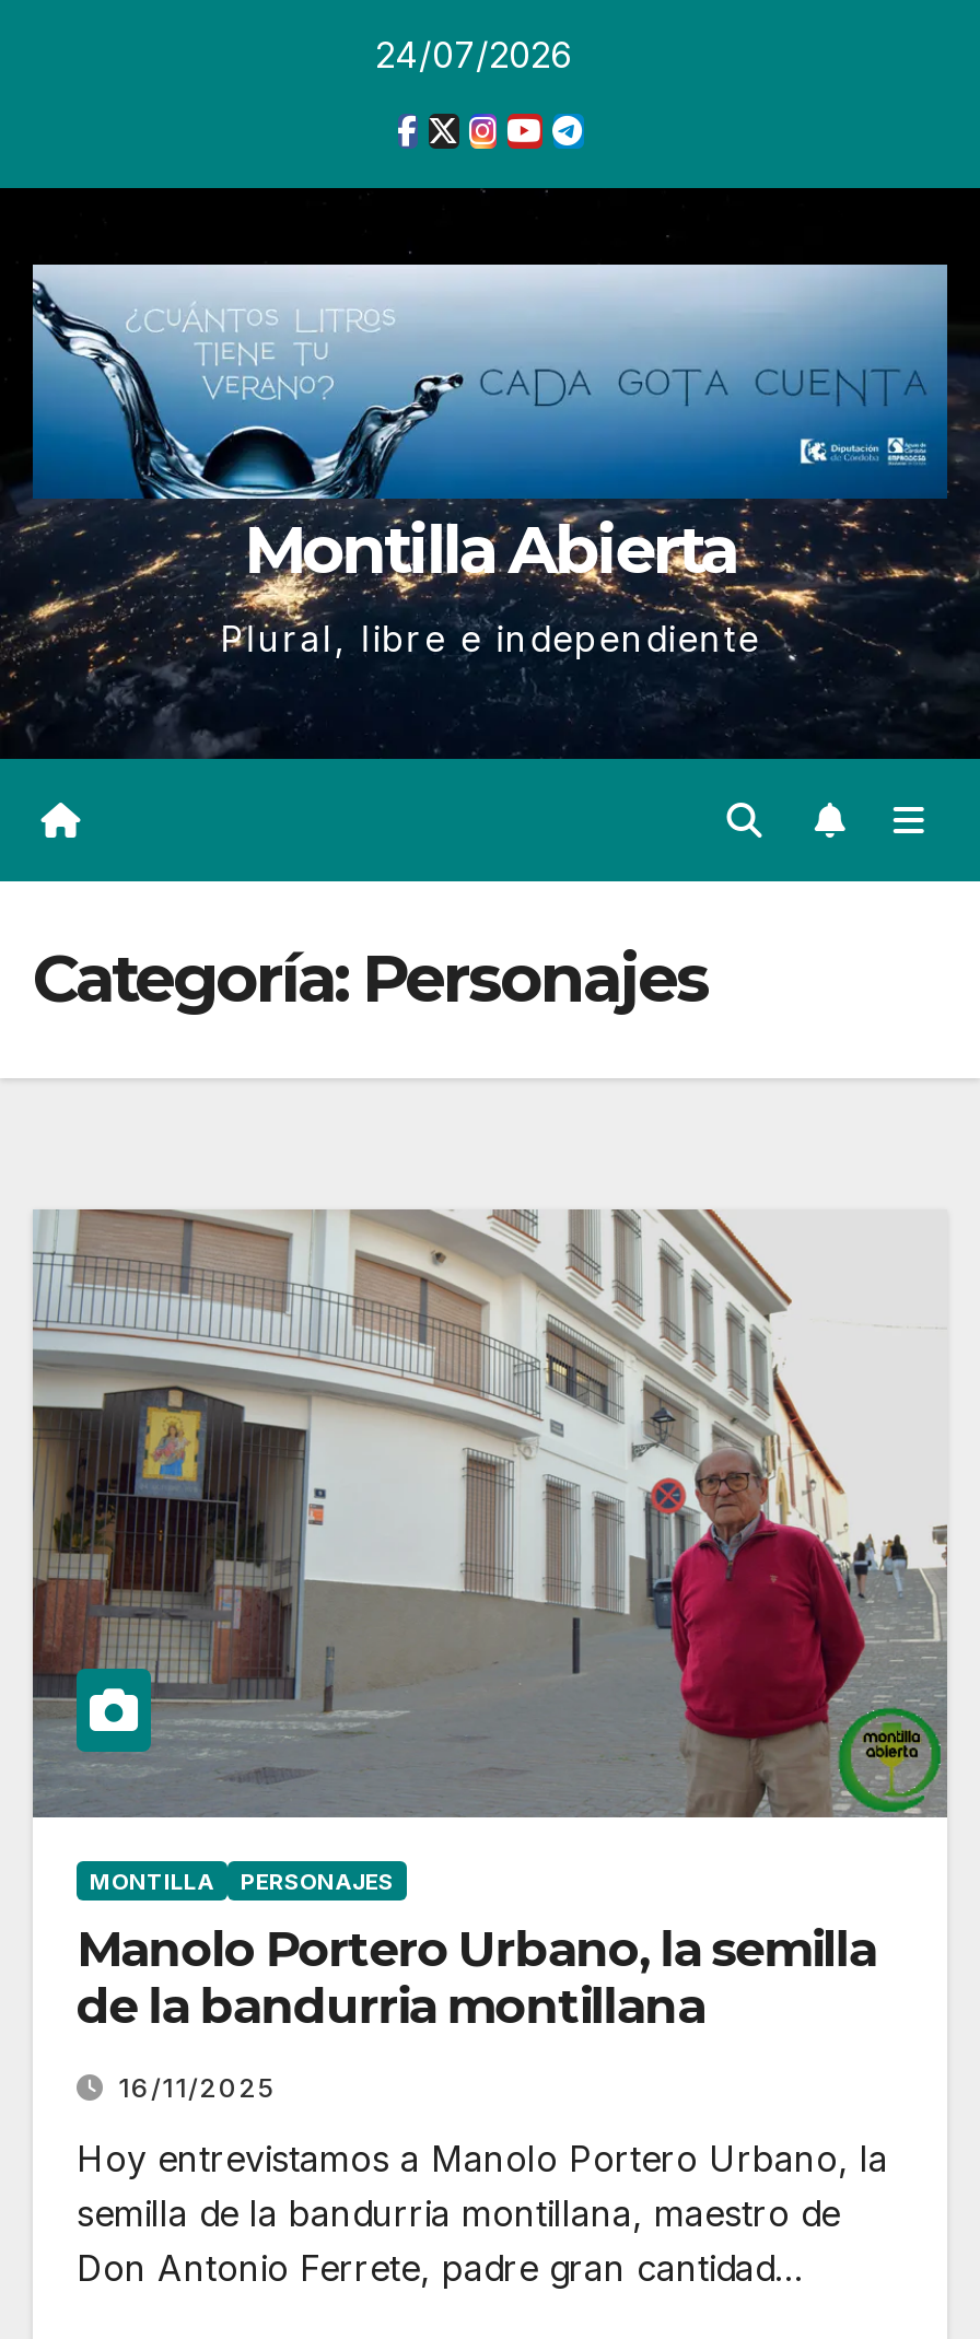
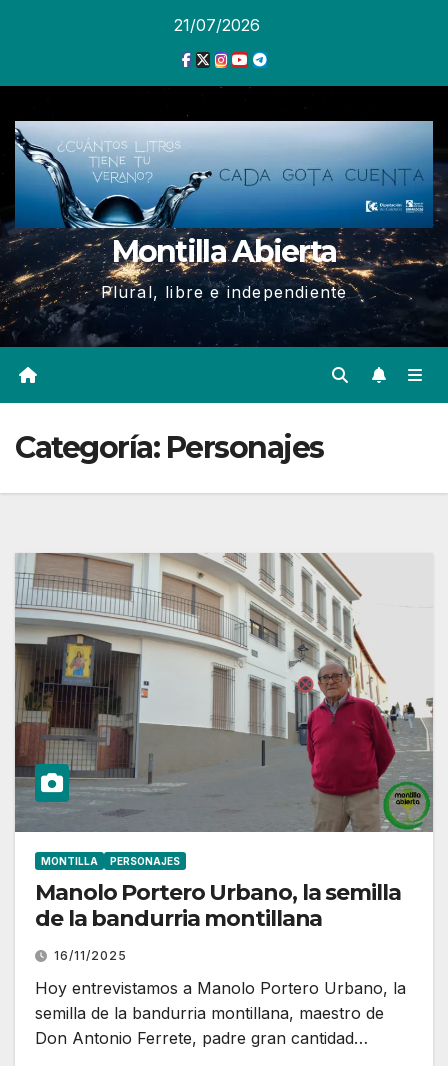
[375,33,572,77] 24/07/2026 -> [173,15,259,35] 21/07/2026

